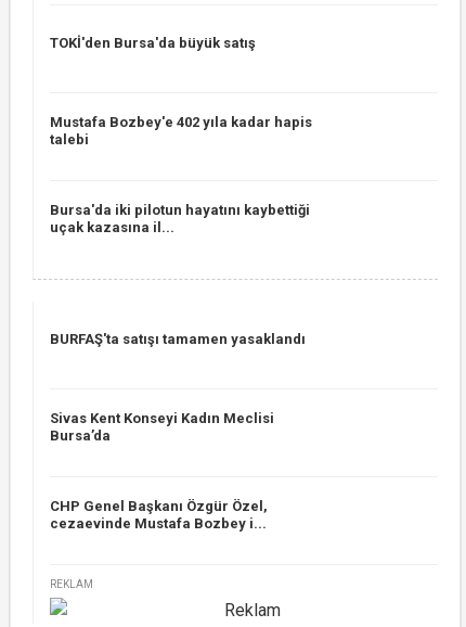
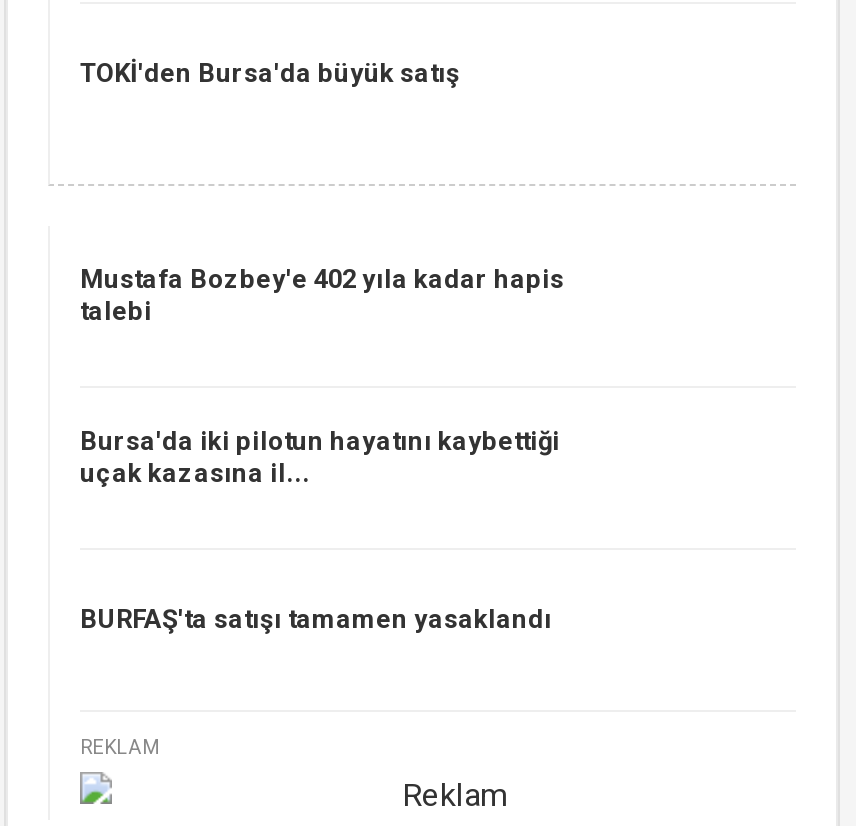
moved [50,114,312,235] -> [80,264,564,488]: Mustafa Bozbey'e 402 yıla kadar hapis | talebi | Bursa'da iki pilotun hayatını kaybettiği | uçak kazasına il...
[50,410,274,444] Sivas Kent Konseyi Kadın Meclisi | Bursa’da -> none
[50,498,268,532] CHP Genel Başkanı Özgür Özel, | cezaevinde Mustafa Bozbey i... -> none

